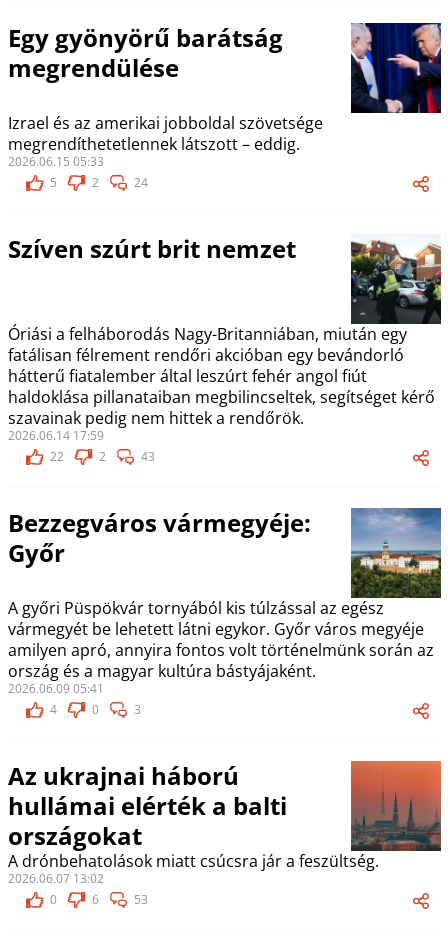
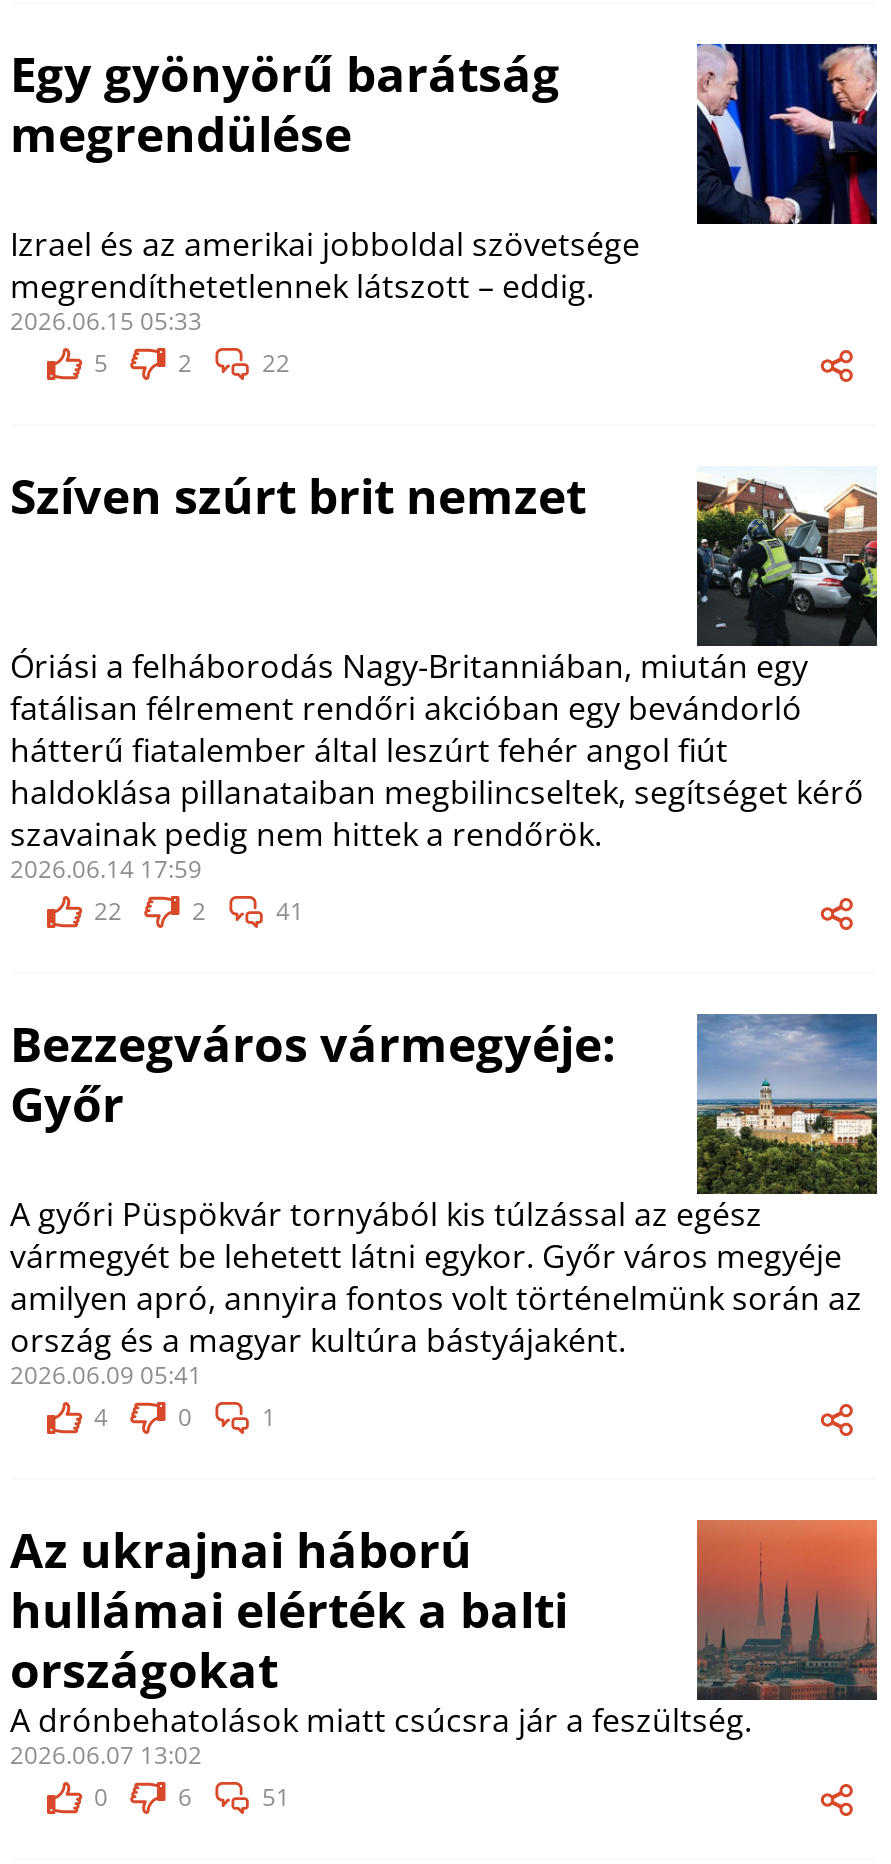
[133,174,147,191] 24 -> [262,346,290,380] 22
[140,448,154,465] 43 -> [276,894,304,928] 41
[133,701,140,718] 3 -> [262,1400,276,1434] 1
[133,891,147,908] 53 -> [262,1780,290,1814] 51

